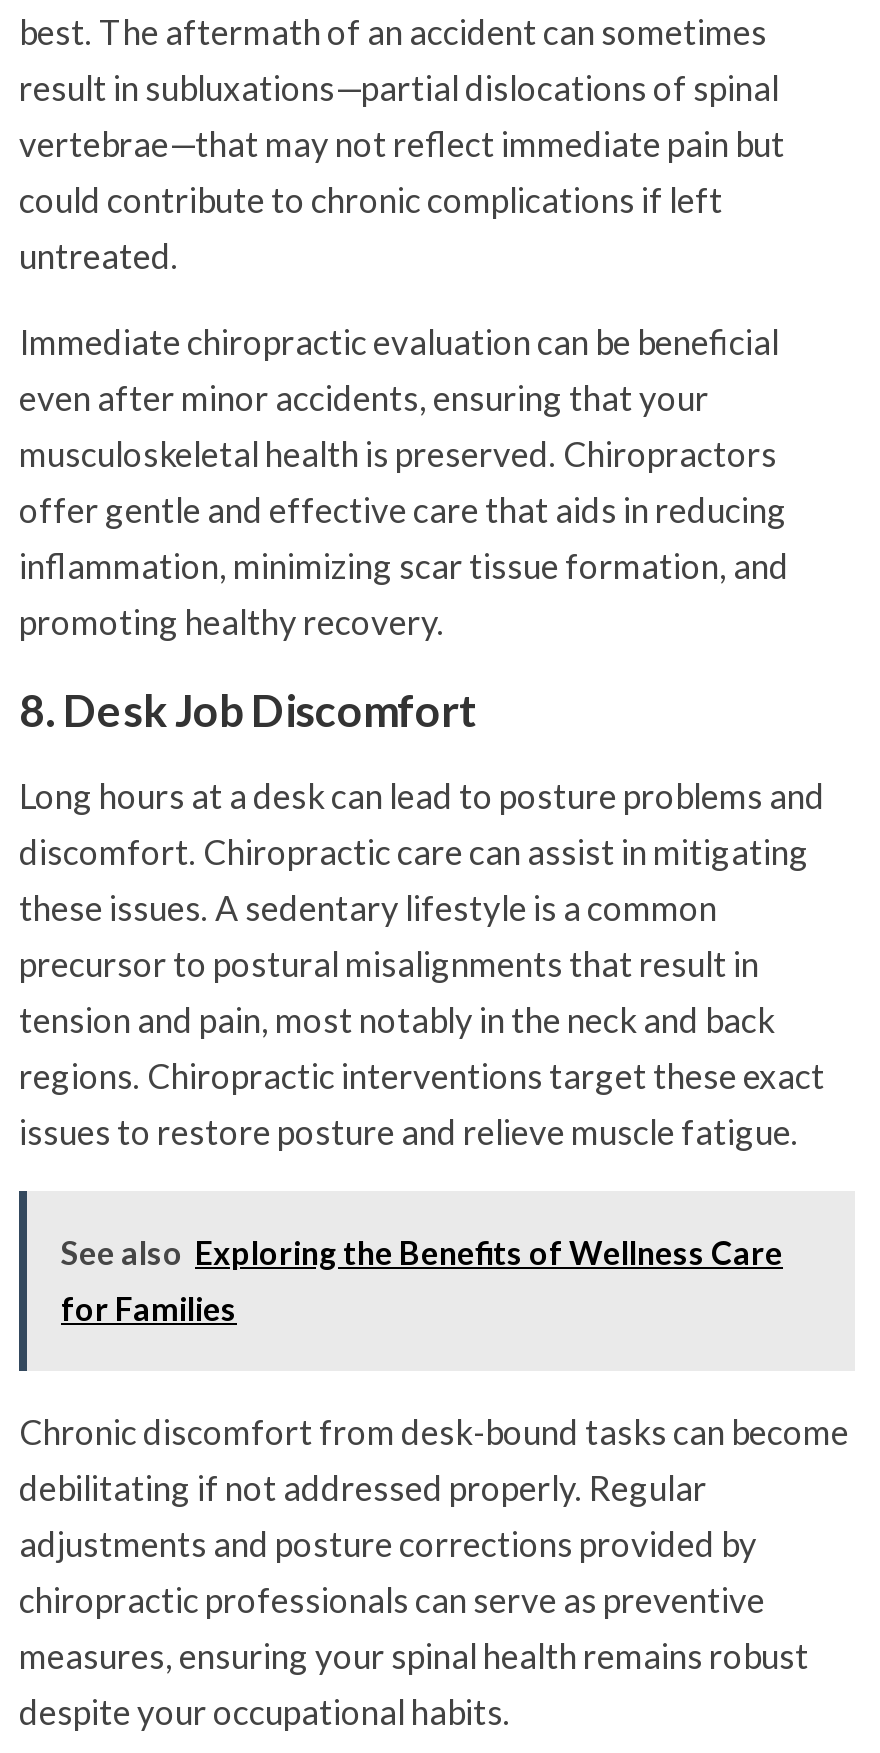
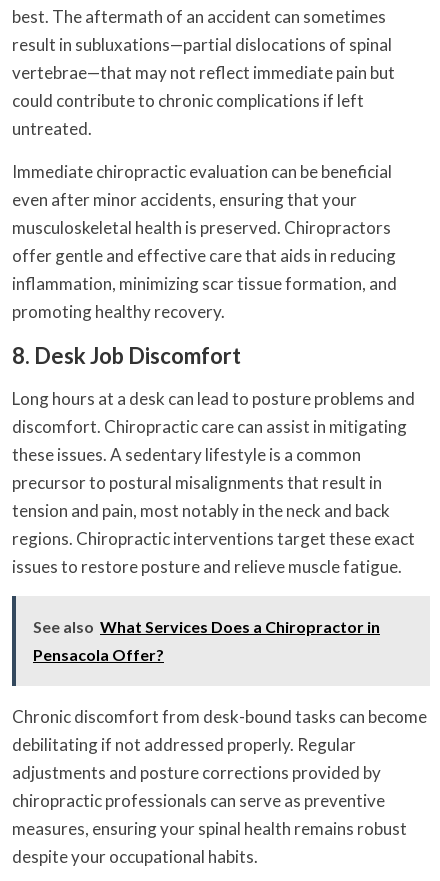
[61,1232,783,1270] See also Exploring the Benefits of Wellness Care -> [33,617,380,636] See also What Services Does a Chiropractor in
[61,1288,237,1326] for Families -> [33,645,164,664] Pensacola Offer?

